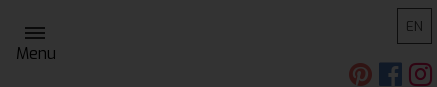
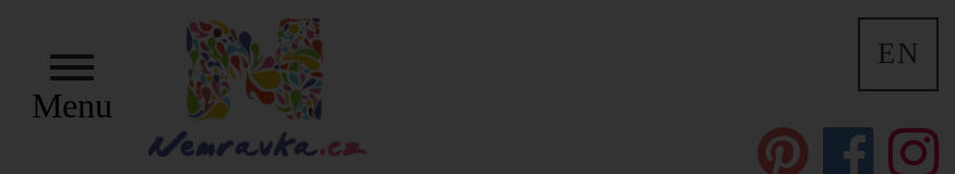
none -> [148,17,367,157] [image]

